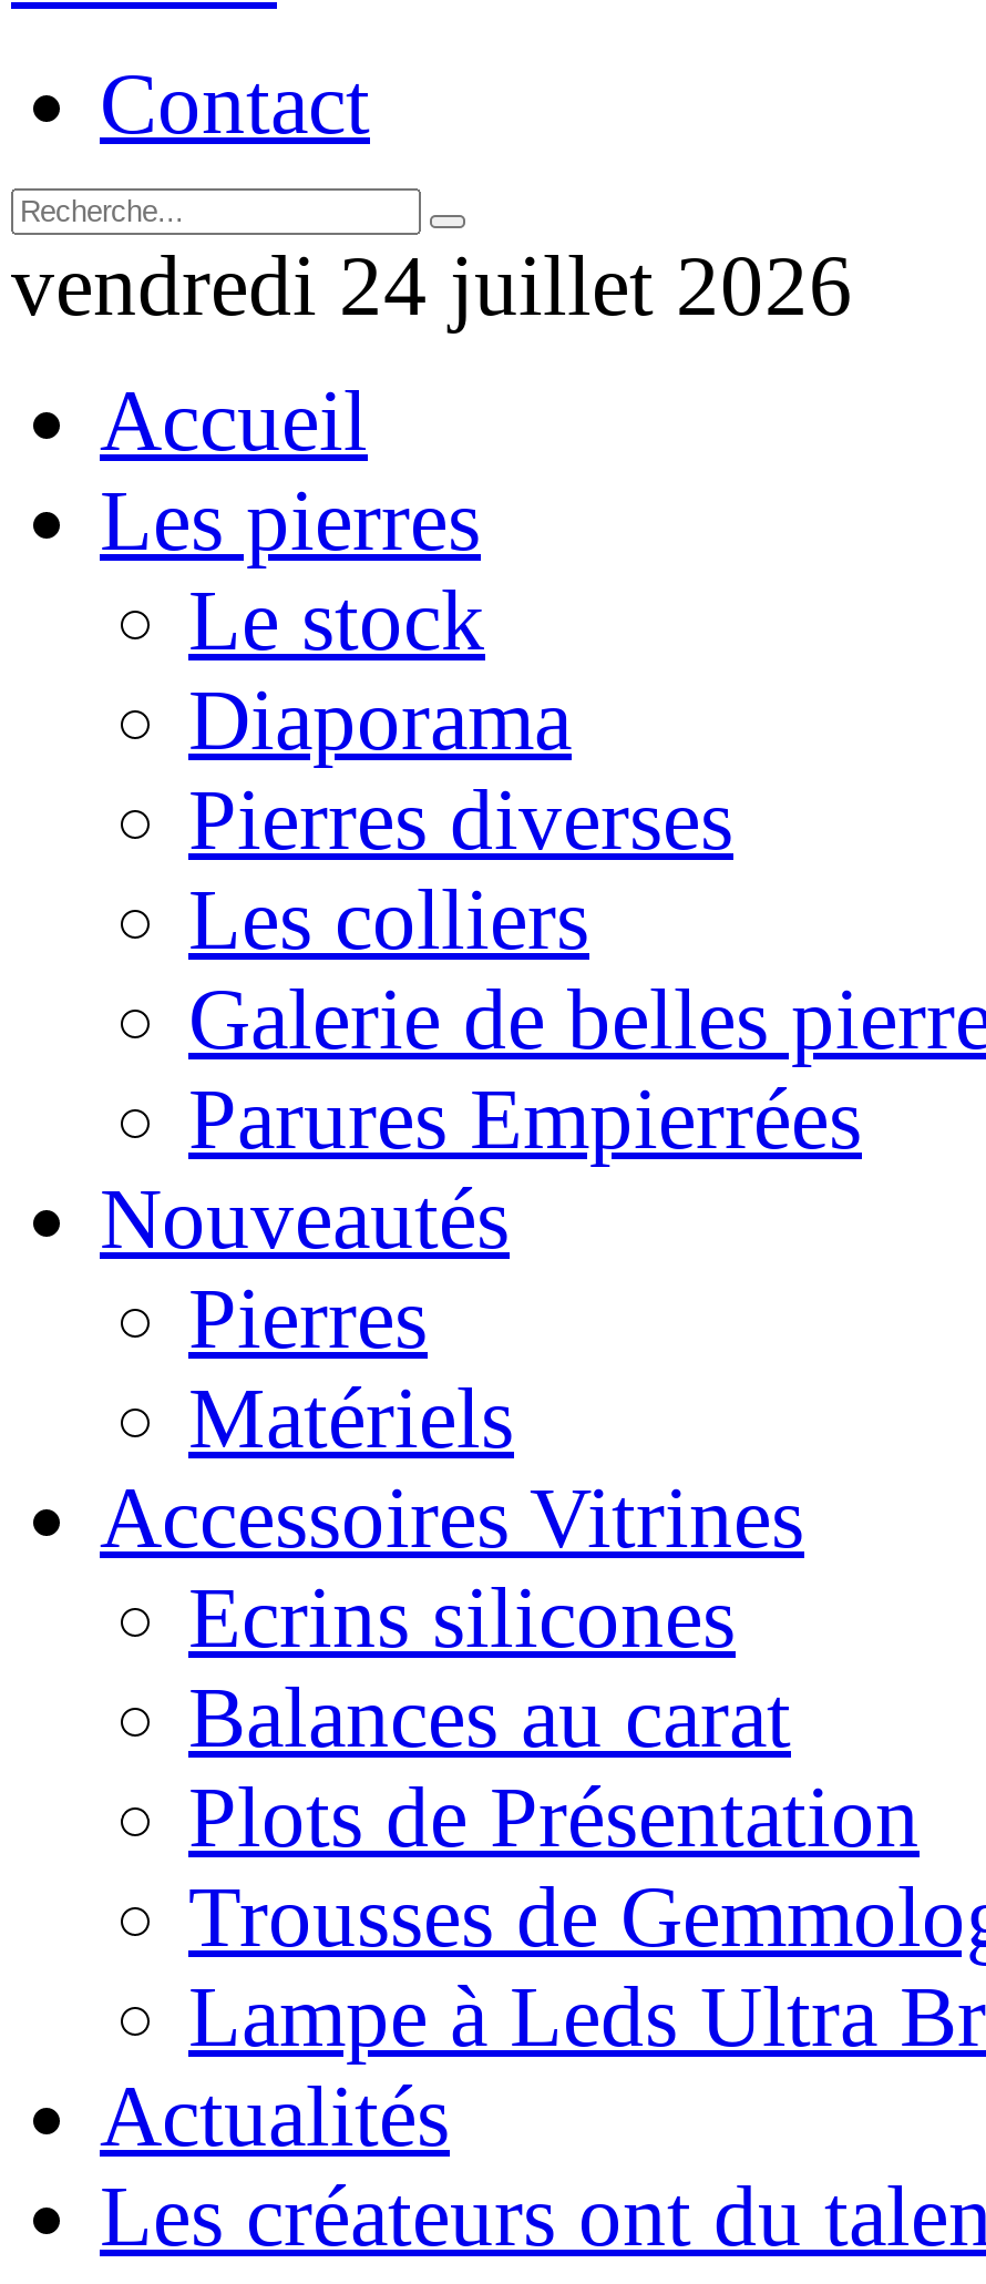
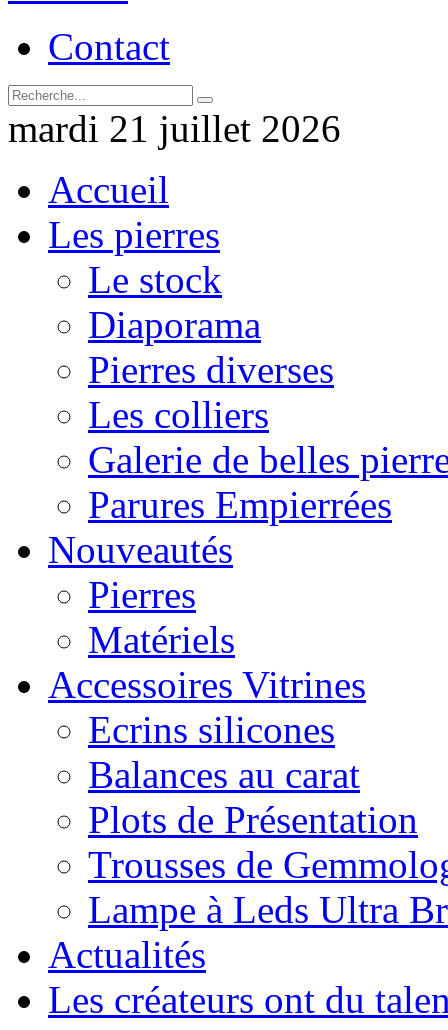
[11,237,853,332] vendredi 24 juillet 2026 -> [8,107,341,150] mardi 21 juillet 2026

